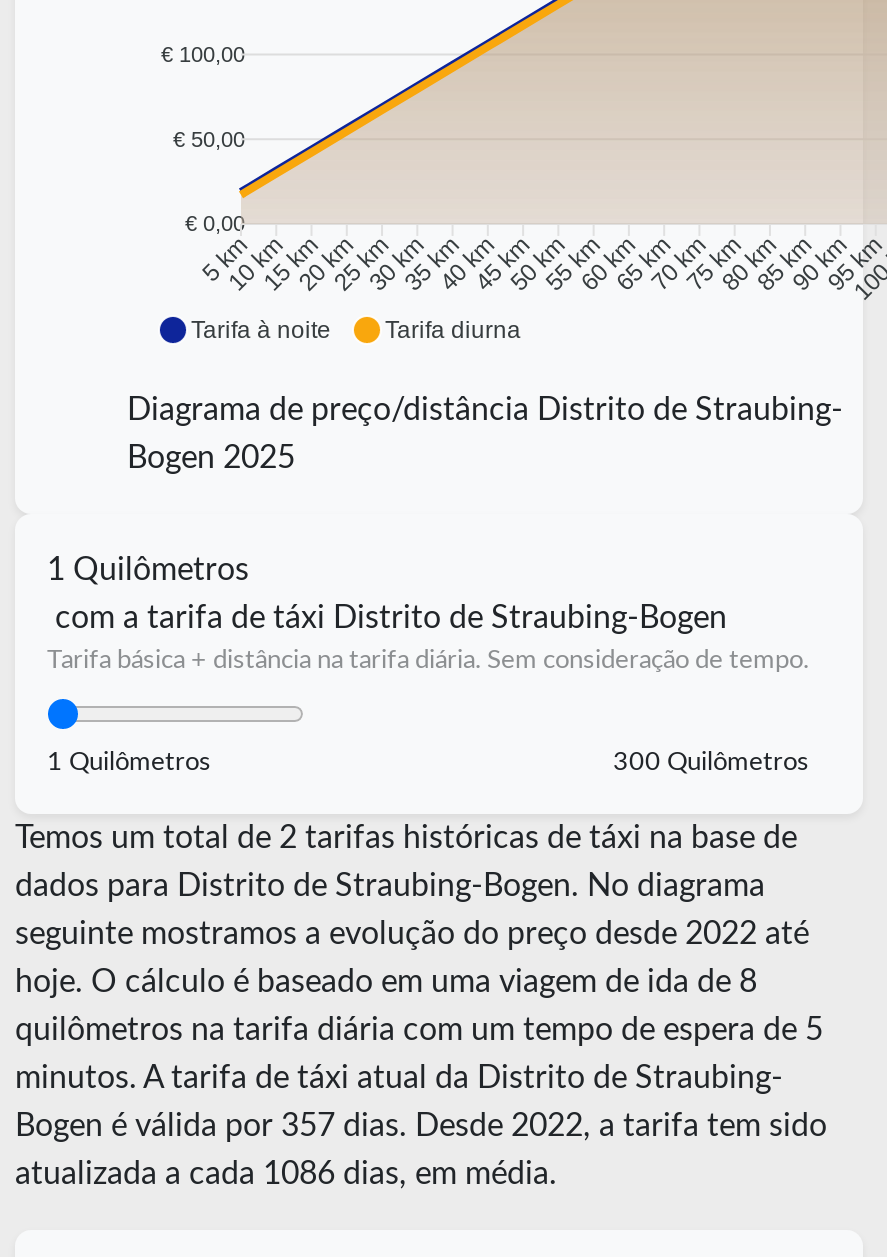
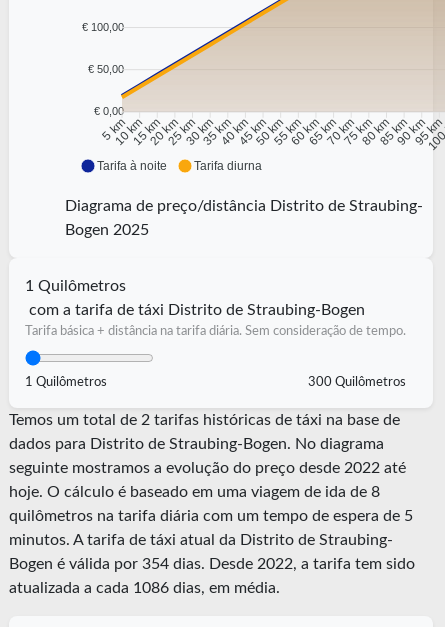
[15,1111,827,1143] Bogen é válida por 357 dias. Desde 2022, a tarifa tem sido -> [9,556,415,572] Bogen é válida por 354 dias. Desde 2022, a tarifa tem sido

